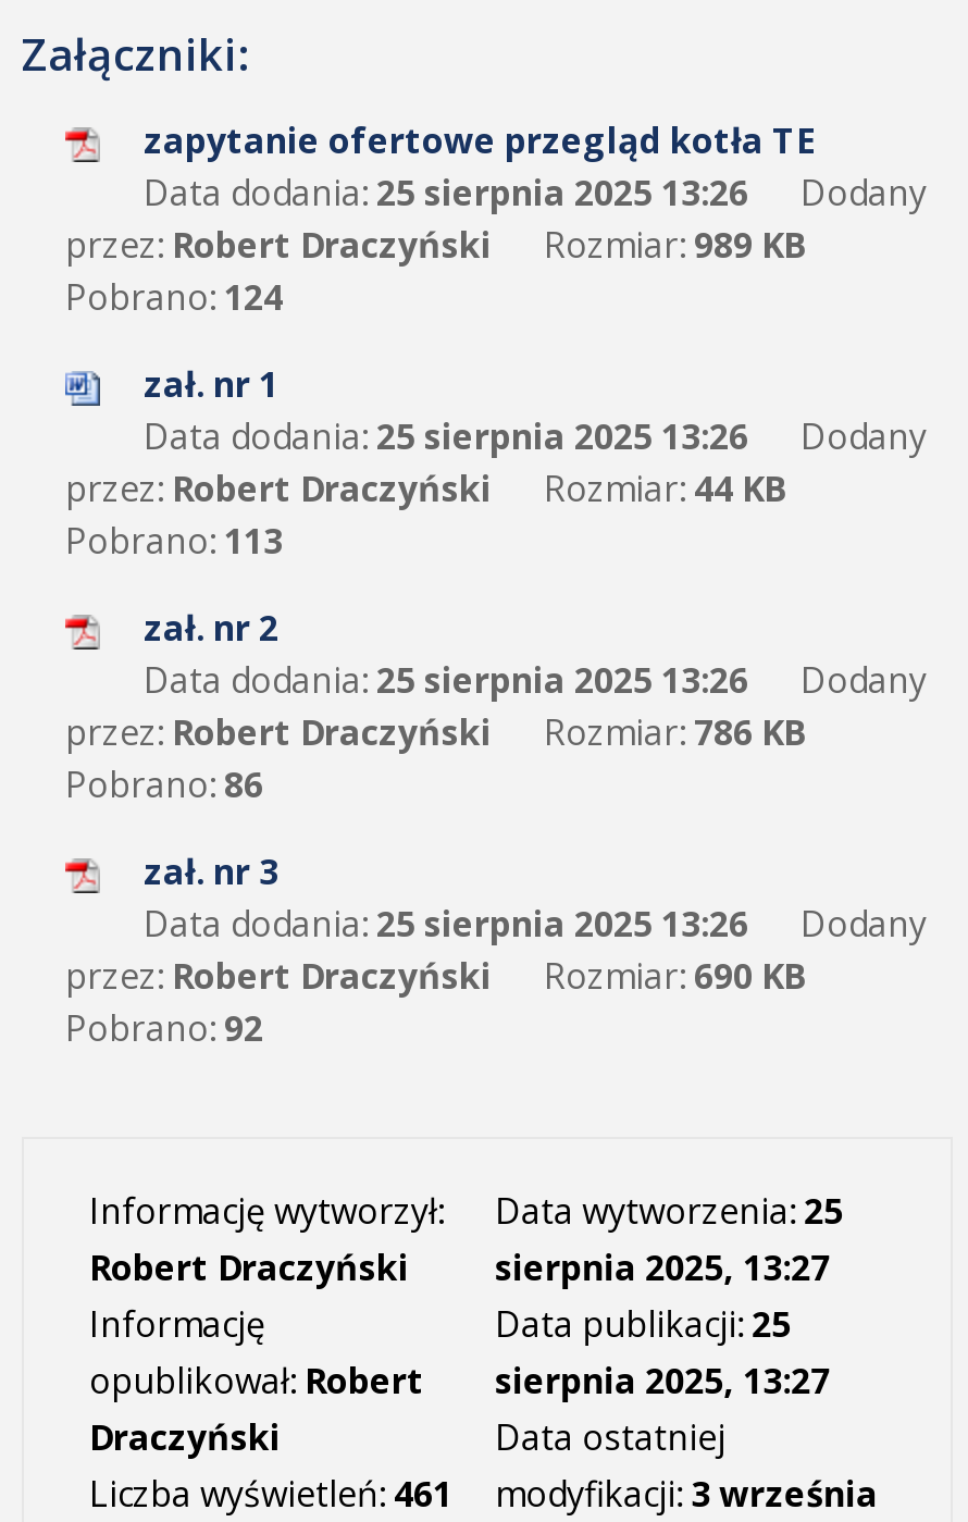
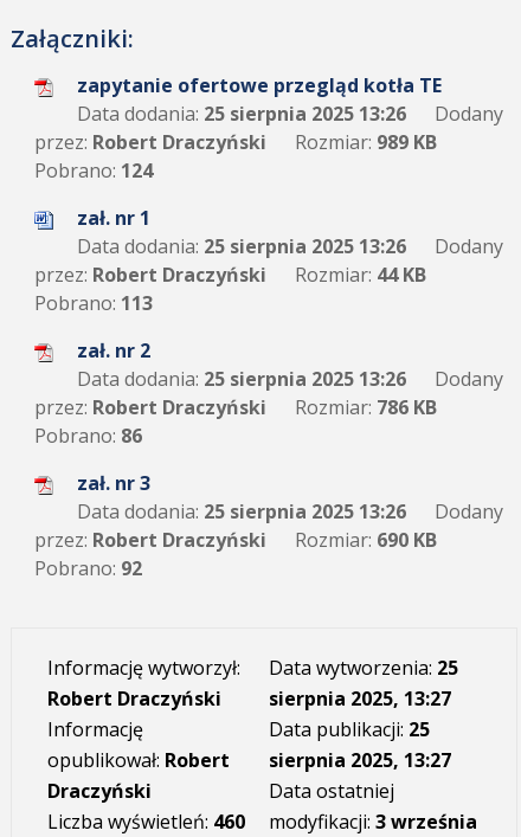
[89,1470,452,1518] Liczba wyświetleń: 461 -> [47,809,245,835] Liczba wyświetleń: 460

